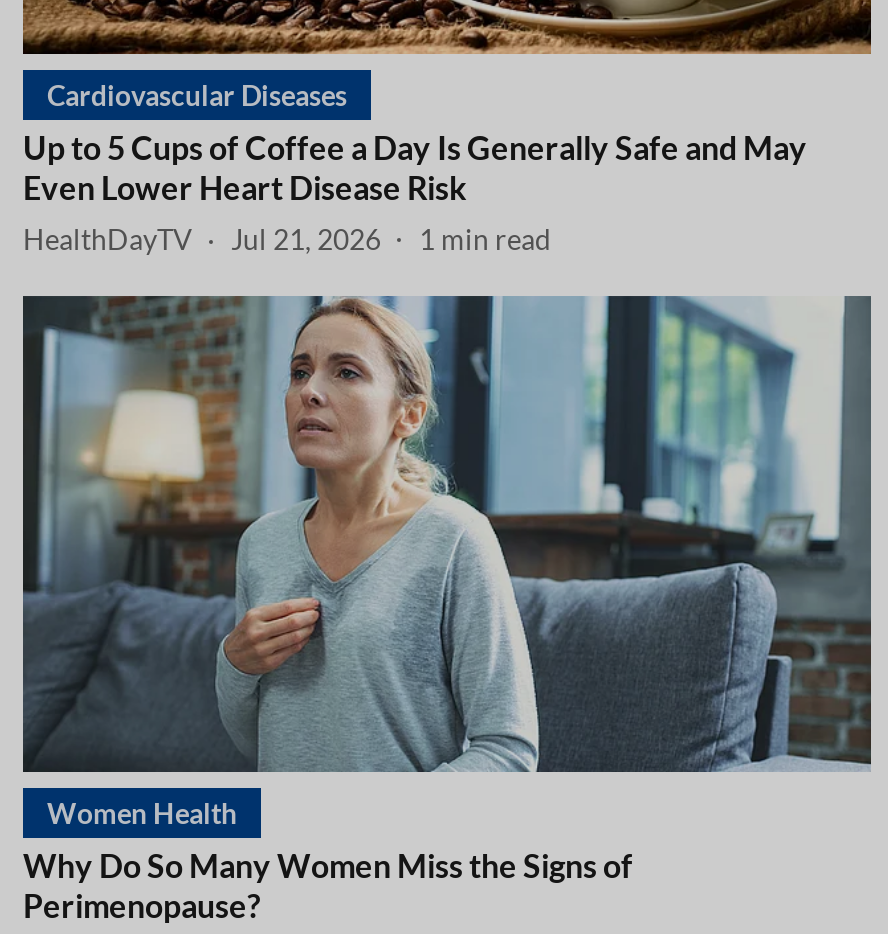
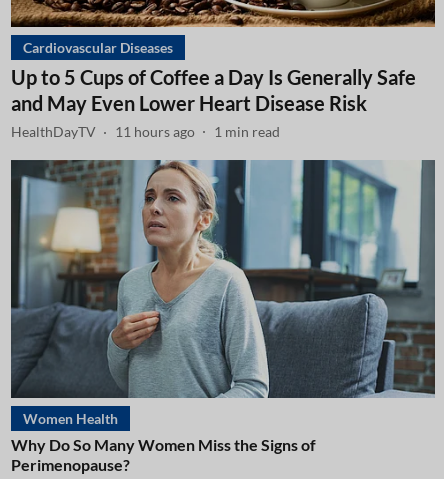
[23,222,551,256] HealthDayTV Jul 21, 2026 1 min read -> [11,123,280,140] HealthDayTV 11 hours ago 1 min read

